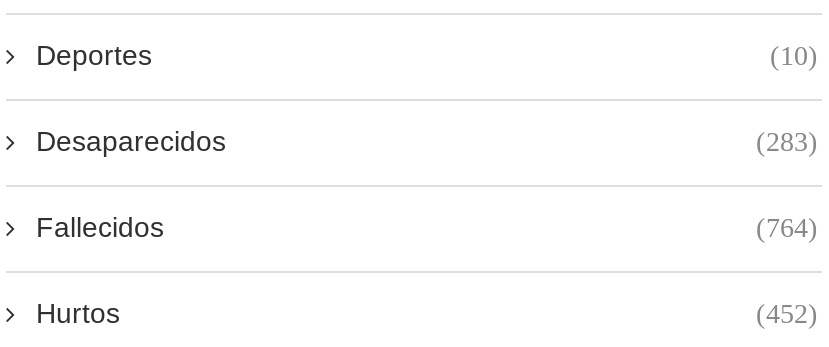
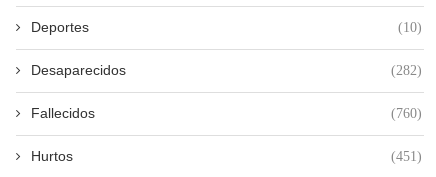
[756,127,818,157] (283) -> [391,63,422,78] (282)
[756,213,818,243] (764) -> [391,106,422,121] (760)
[756,299,818,329] (452) -> [391,149,422,164] (451)

